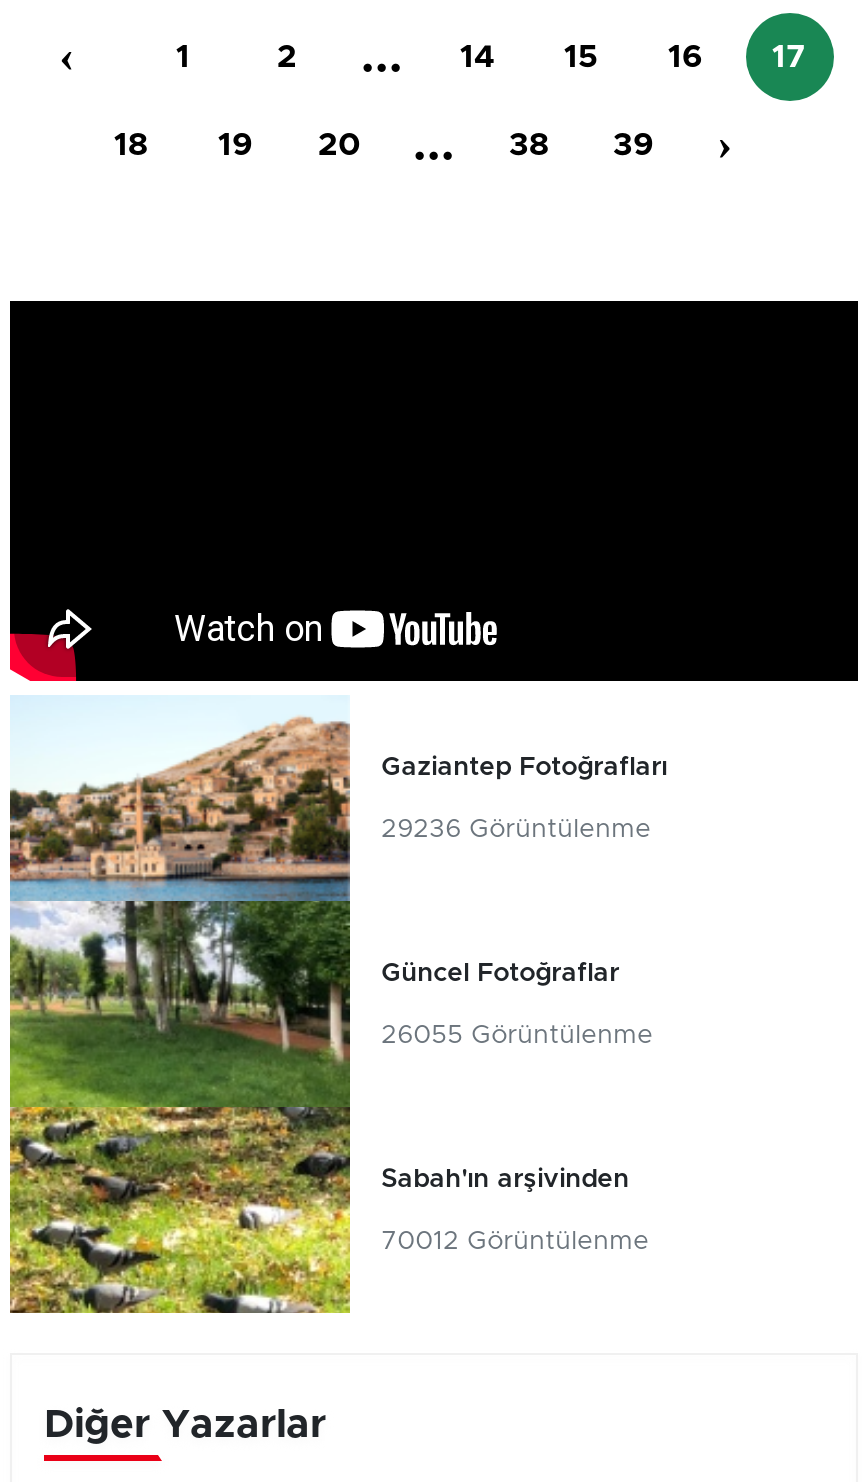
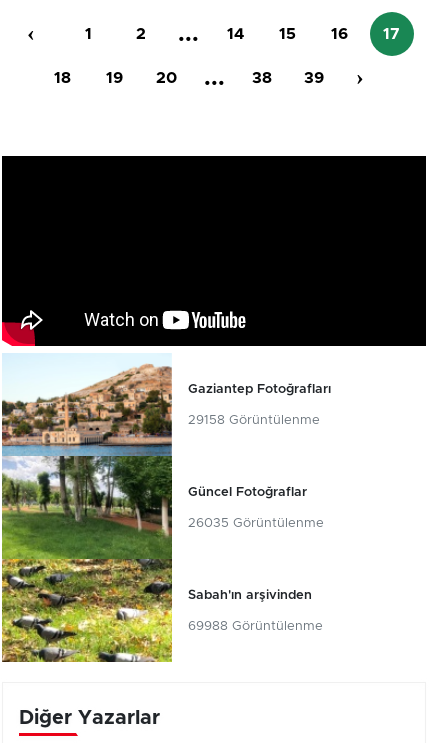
[381,816,651,842] 29236 Görüntülenme -> [188,413,320,426] 29158 Görüntülenme
[381,1022,653,1048] 26055 Görüntülenme -> [188,516,324,529] 26035 Görüntülenme
[381,1228,649,1254] 70012 Görüntülenme -> [188,619,323,632] 69988 Görüntülenme

